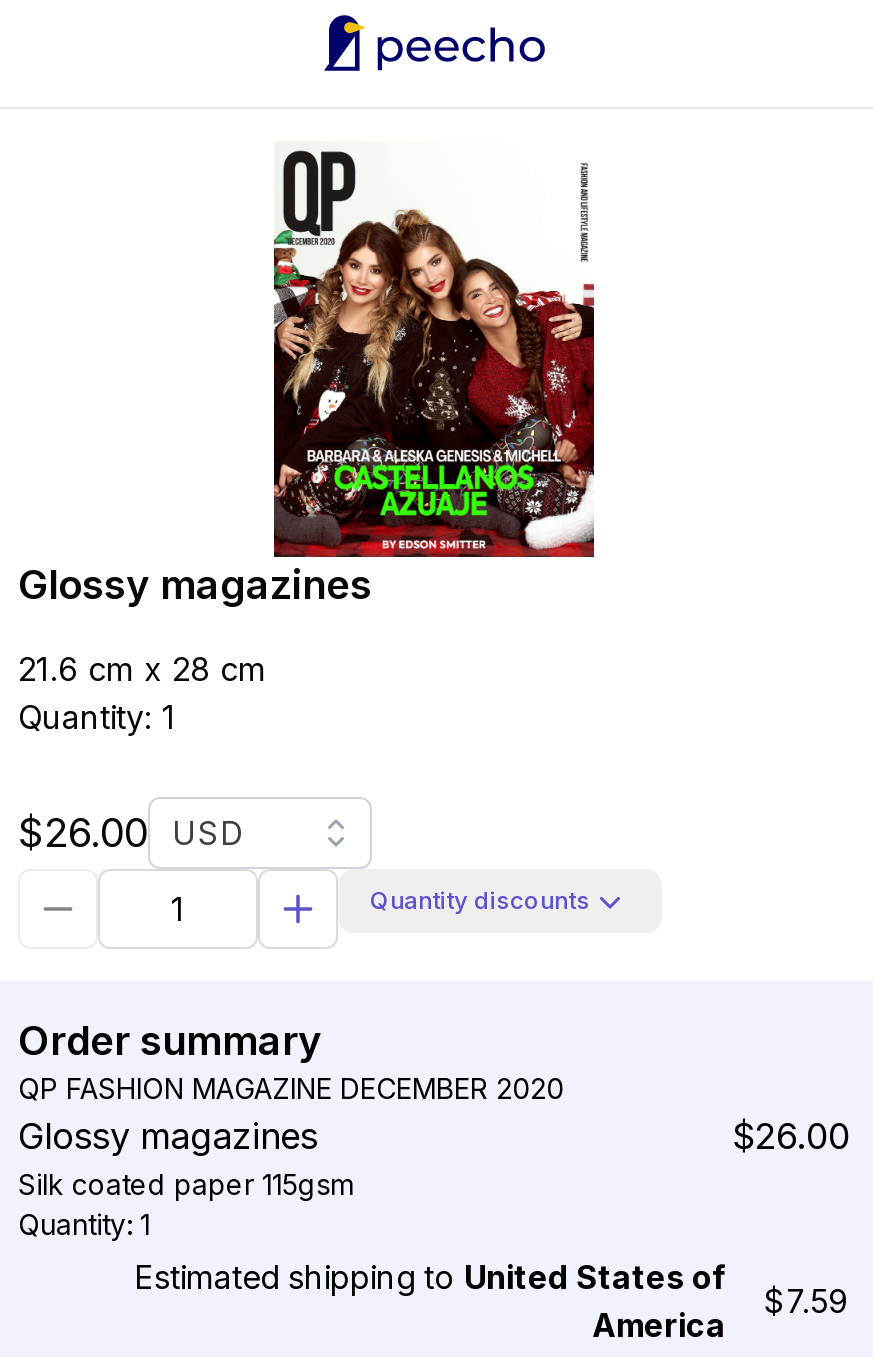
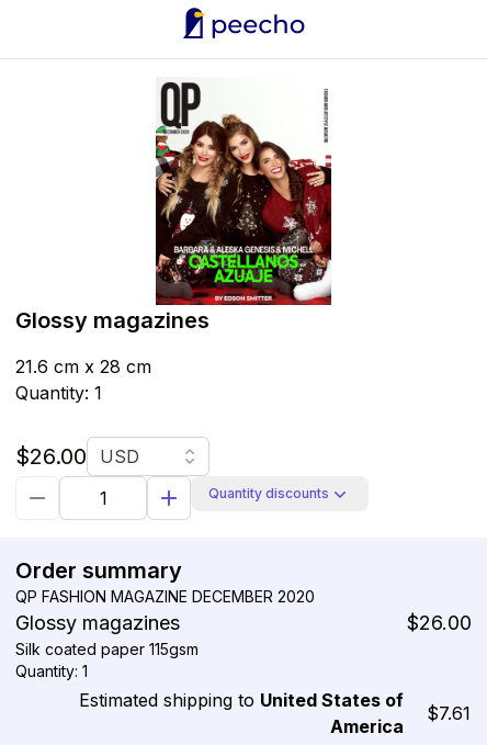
[764,1281,848,1321] $7.59 -> [427,702,471,724] $7.61

